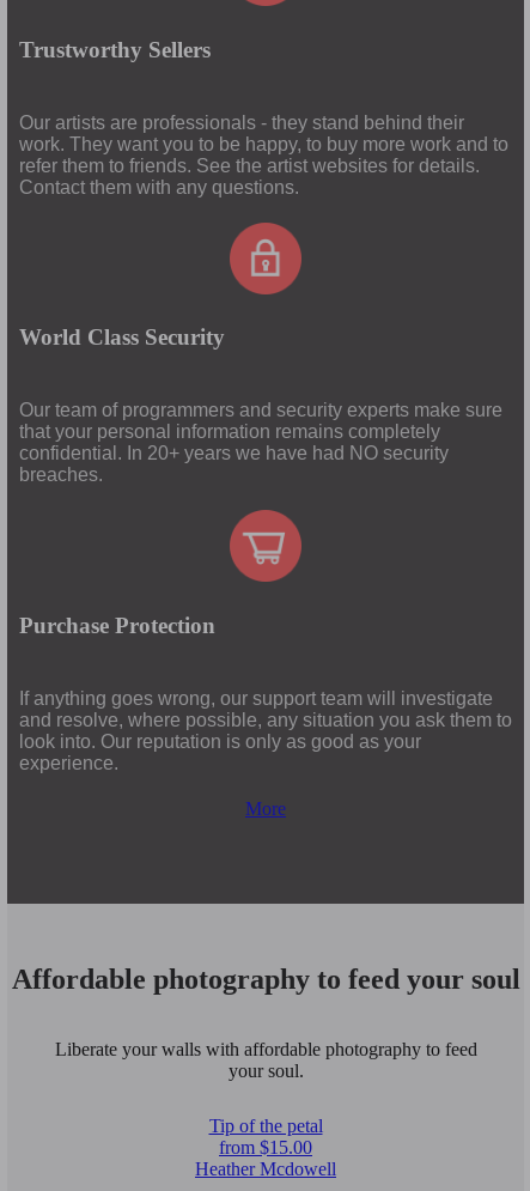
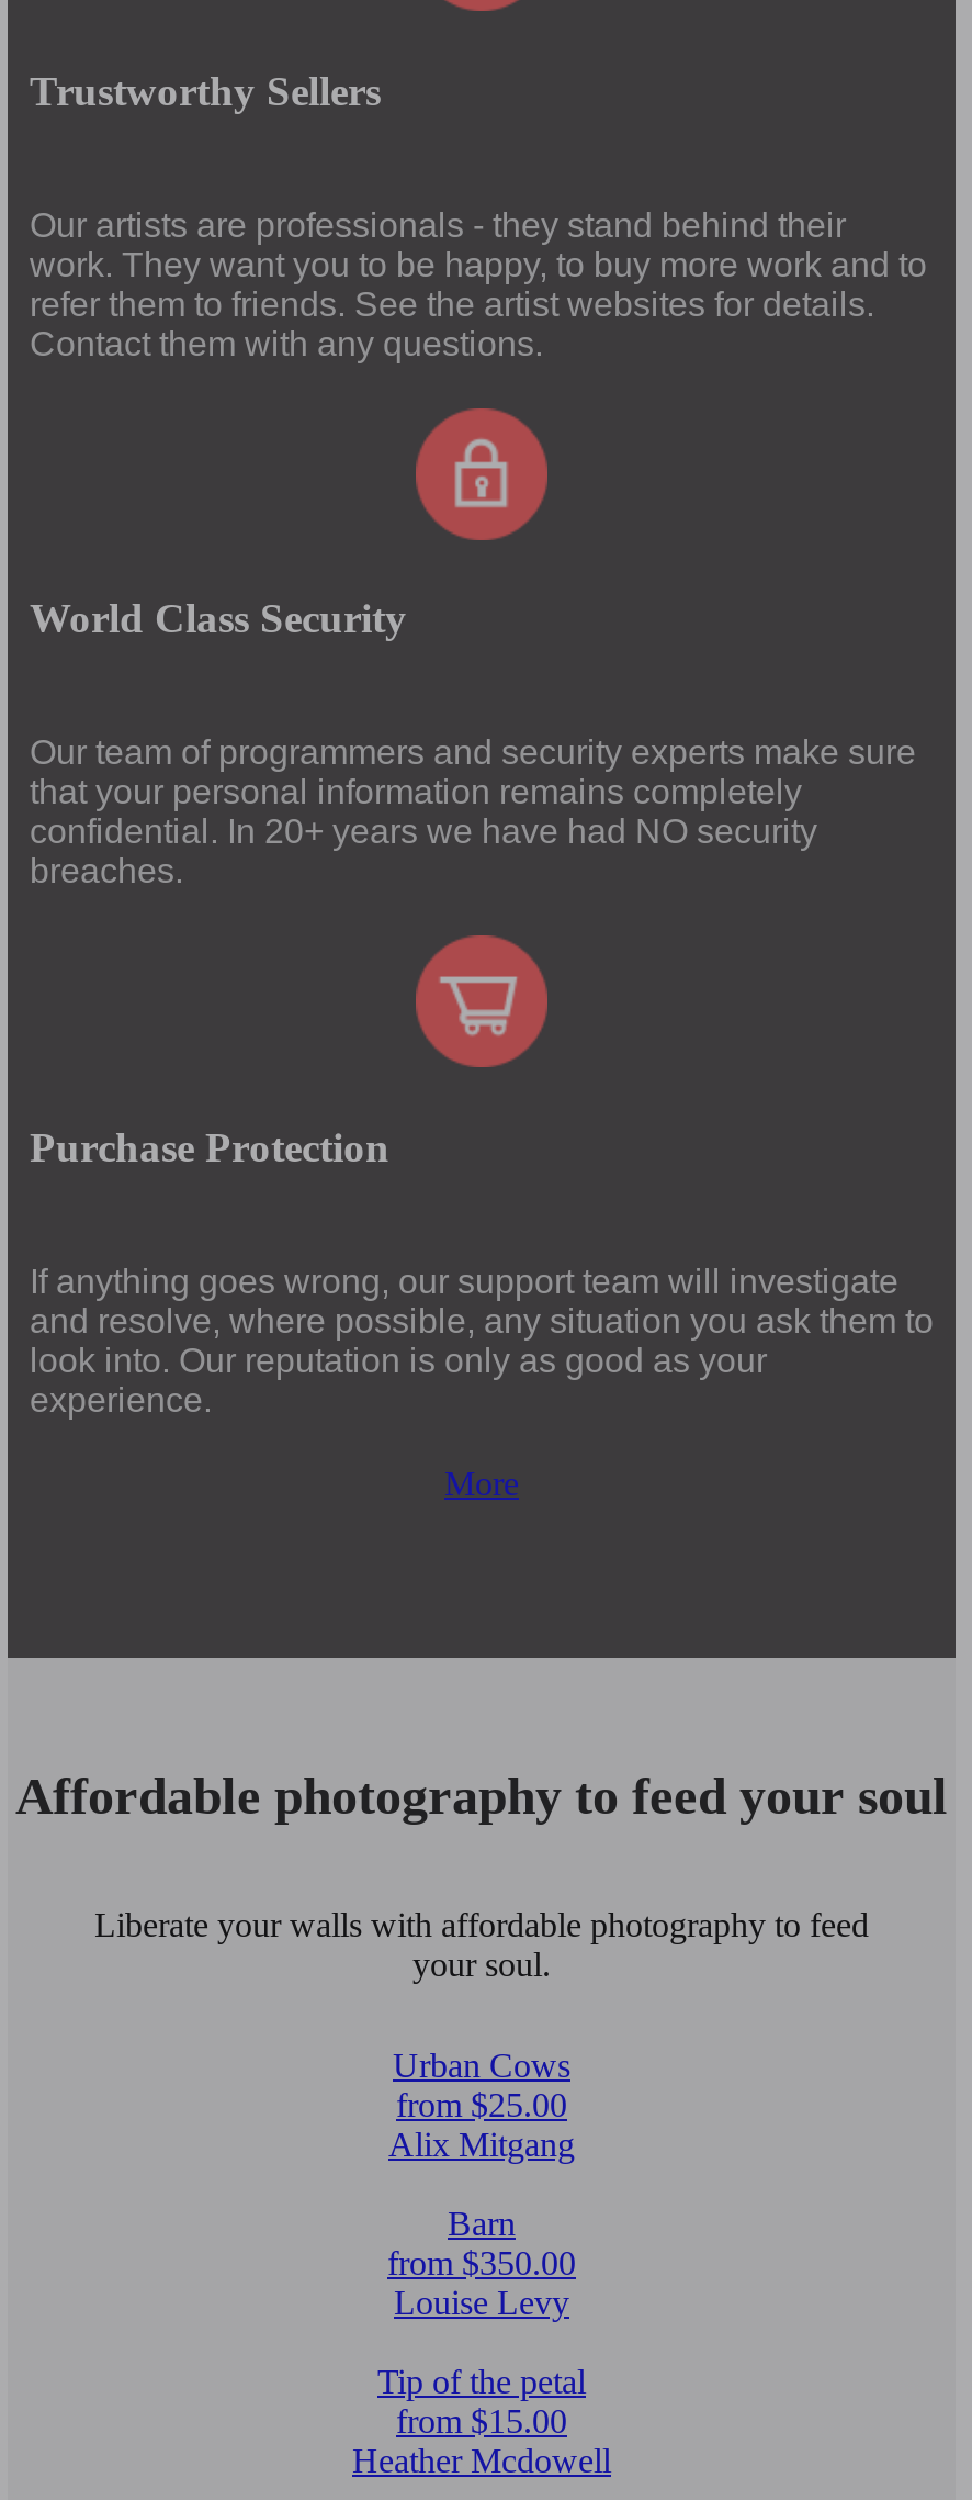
none -> [387,2046,576,2321] Urban Cows | from $25.00 | Alix Mitgang | Barn | from $350.00 | Louise Levy

